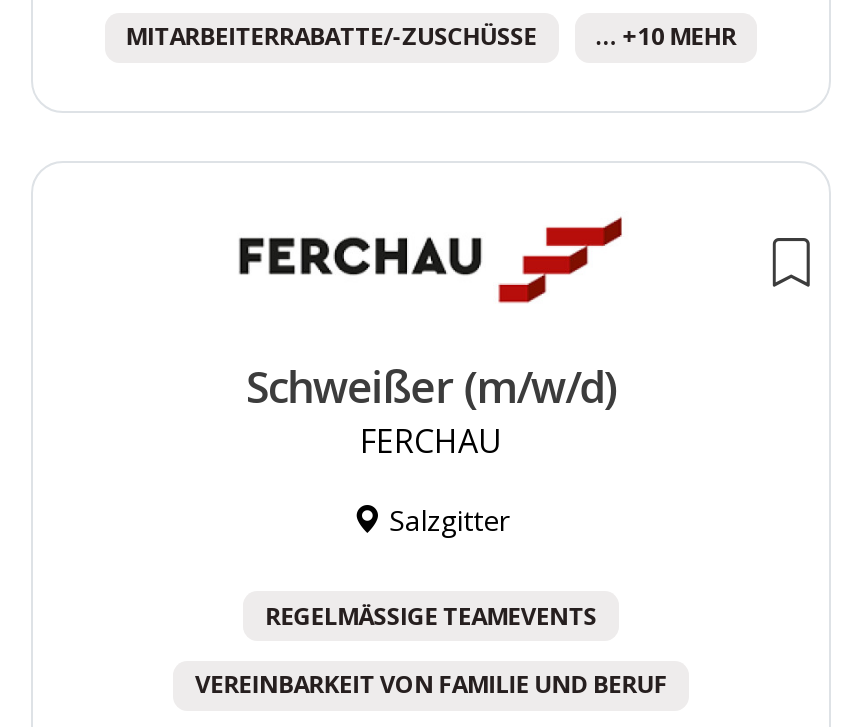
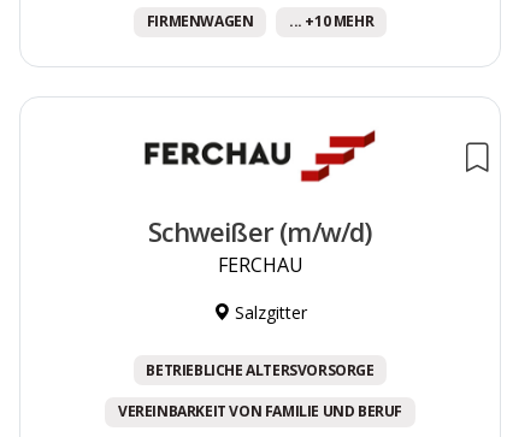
[126,19,537,53] MITARBEITERRABATTE/-ZUSCHÜSSE -> [147,11,253,32] FIRMENWAGEN
[265,598,597,632] REGELMÄSSIGE TEAMEVENTS -> [146,359,374,380] BETRIEBLICHE ALTERSVORSORGE

